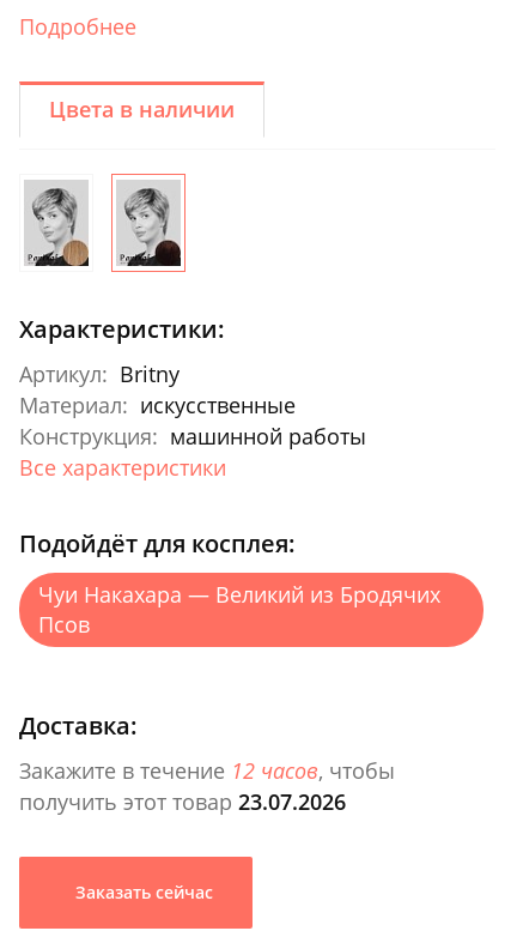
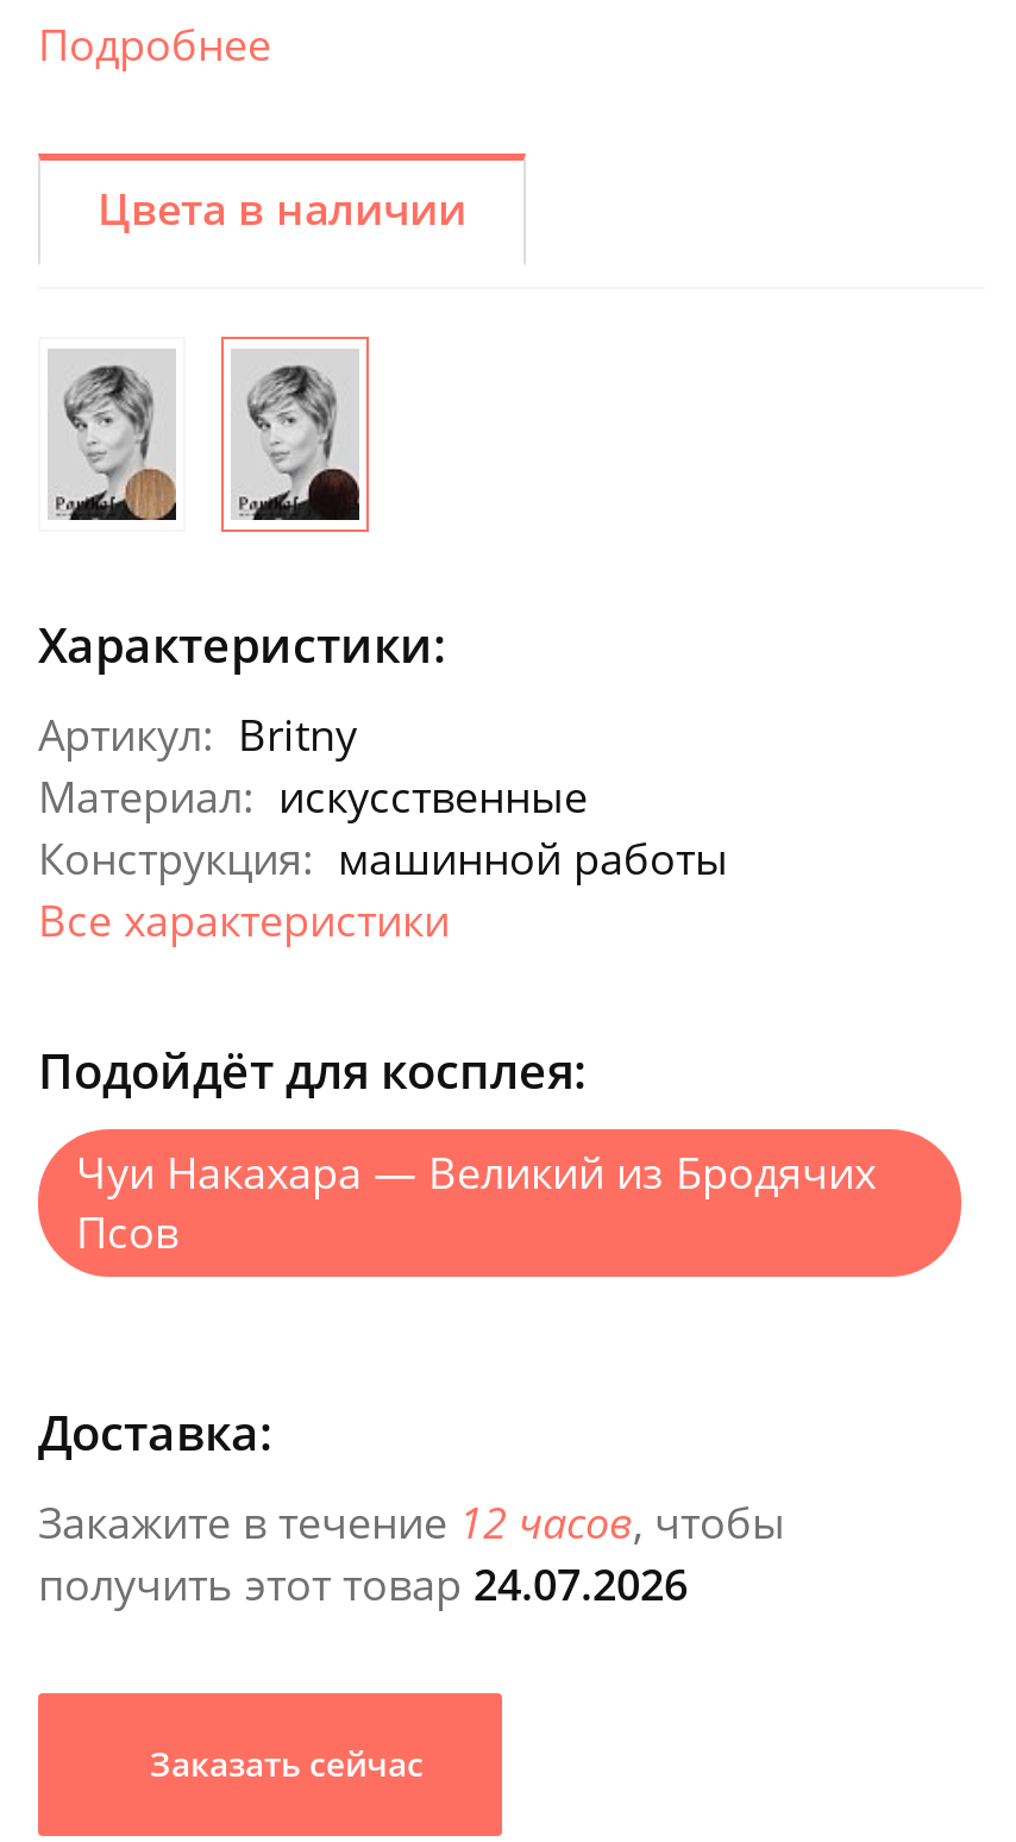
[19,787,346,816] получить этот товар 23.07.2026 -> [38,1555,688,1612] получить этот товар 24.07.2026

